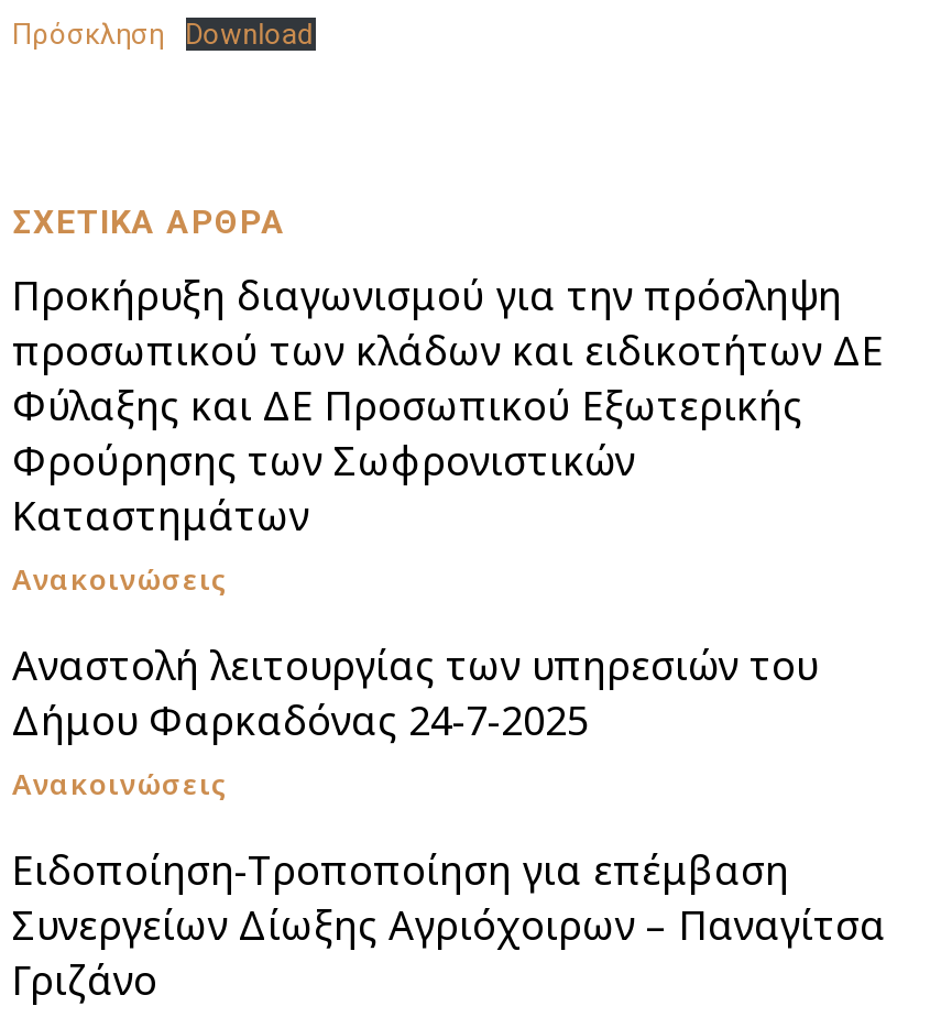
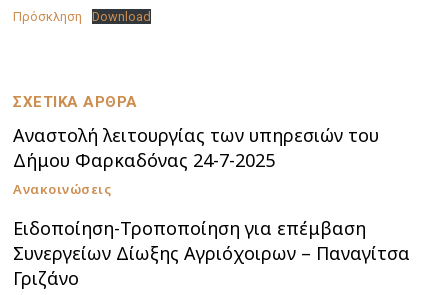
[12,268,884,599] Προκήρυξη διαγωνισμού για την πρόσληψη | προσωπικού των κλάδων και ειδικοτήτων ΔΕ | Φύλαξης και ΔΕ Προσωπικού Εξωτερικής | Φρούρησης των Σωφρονιστικών | Καταστημάτων | Ανακοινώσεις -> none

